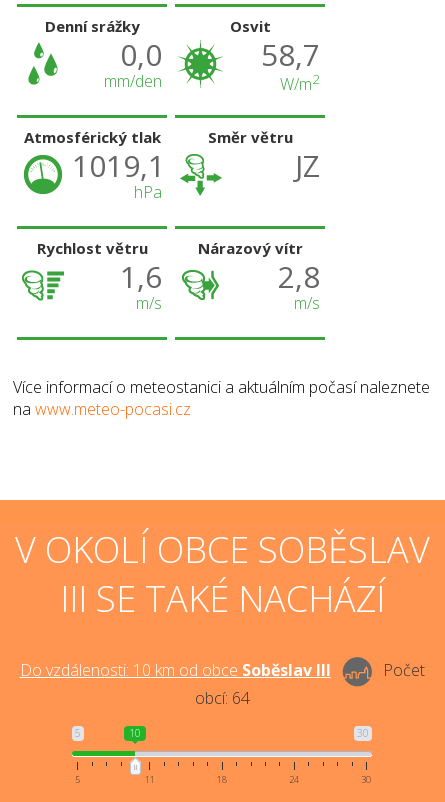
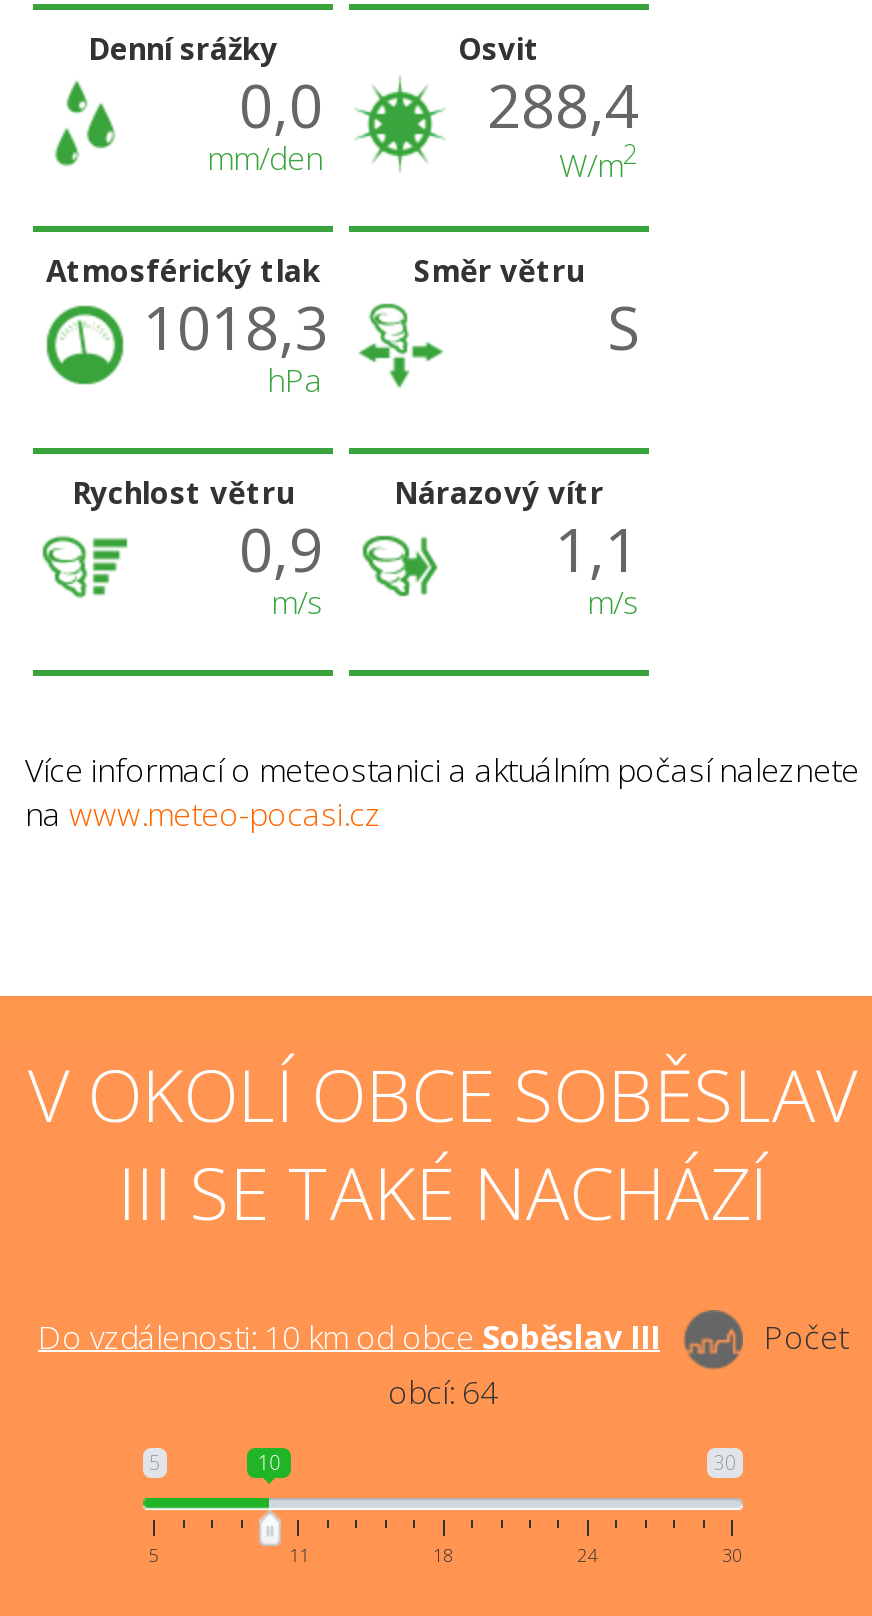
[261,34,320,75] 58,7 -> [487,65,639,147] 288,4
[72,145,165,186] 1019,1 -> [143,287,329,369] 1018,3
[295,145,320,186] JZ -> [607,287,639,369] S
[120,256,162,297] 1,6 -> [239,509,323,591] 0,9
[278,256,320,297] 2,8 -> [555,509,639,591] 1,1

